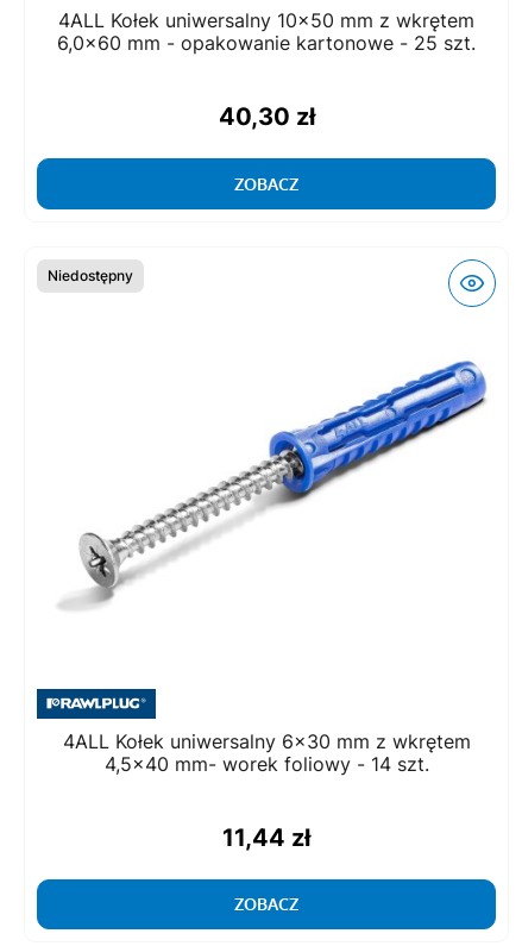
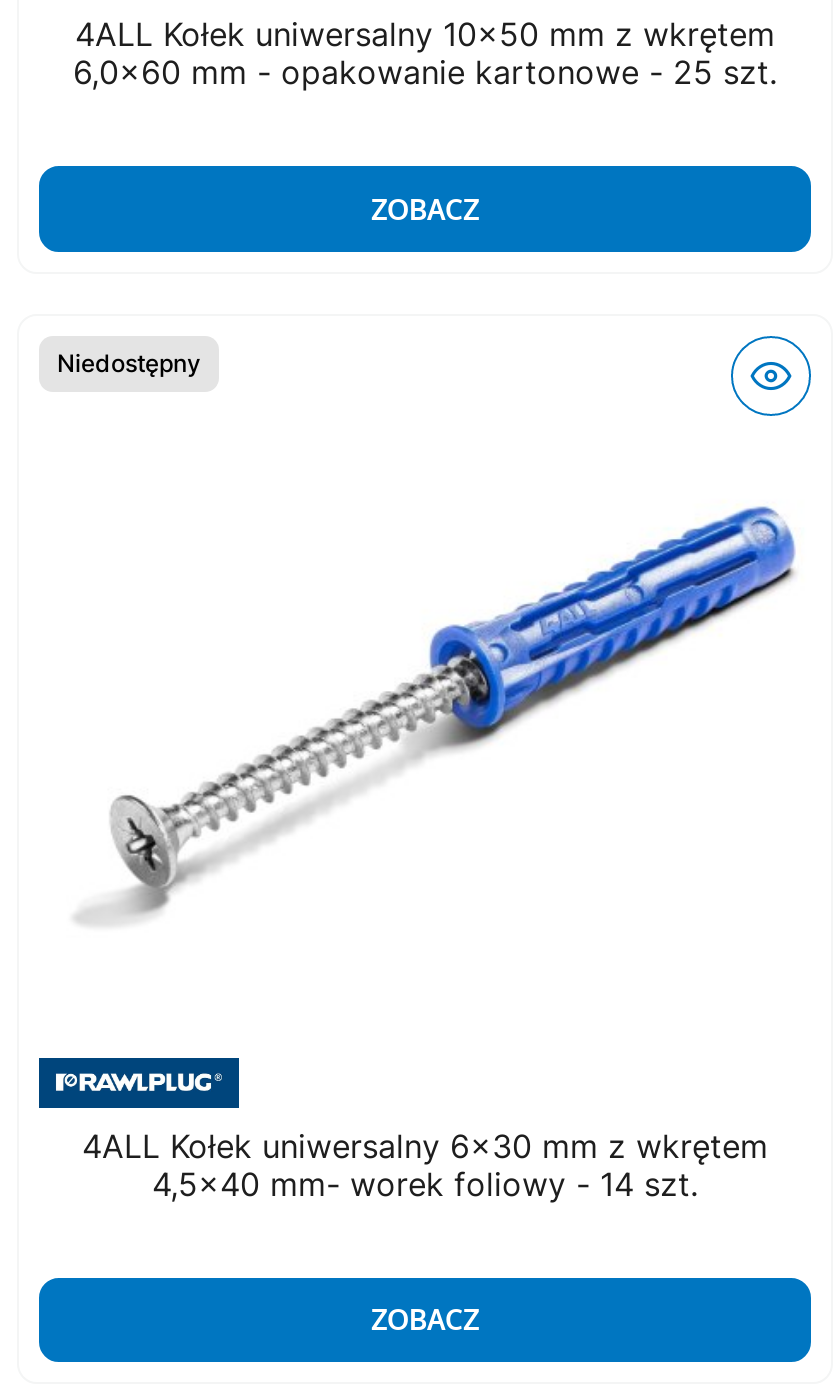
[218,103,315,131] 40,30 zł -> none
[222,823,310,852] 11,44 zł -> none

